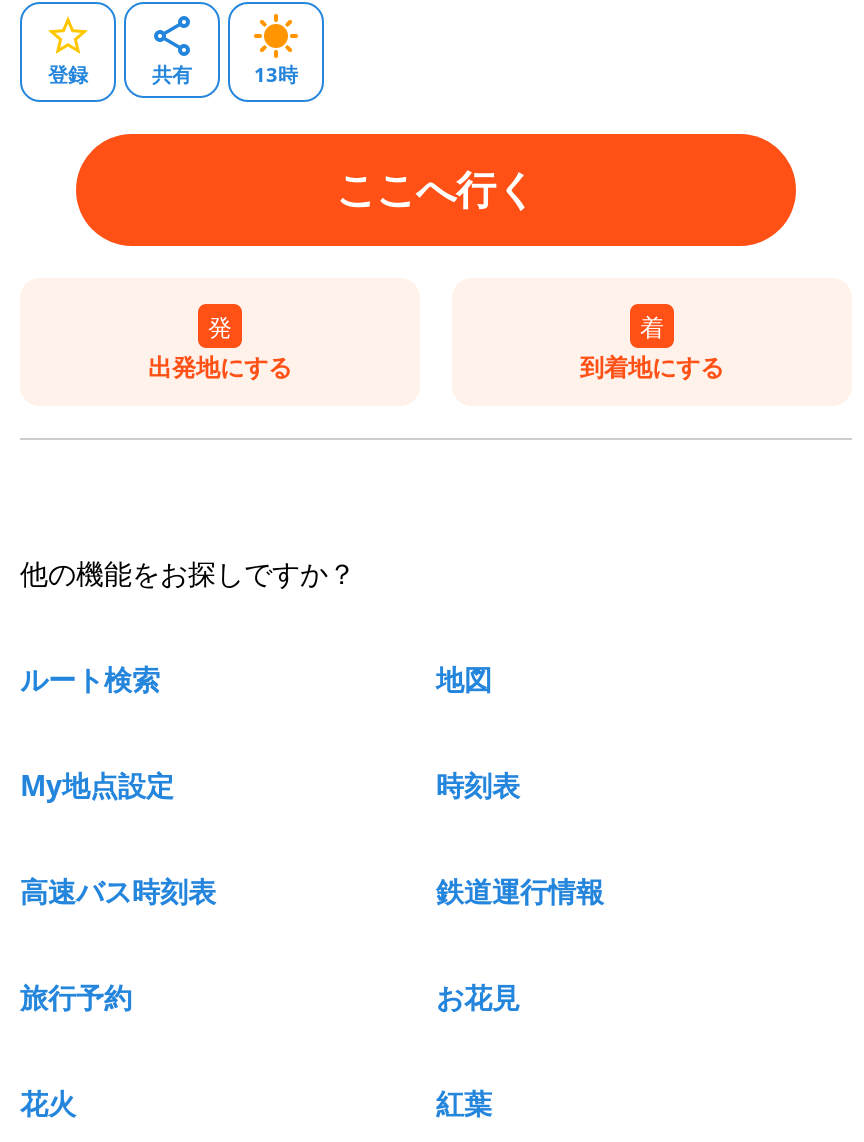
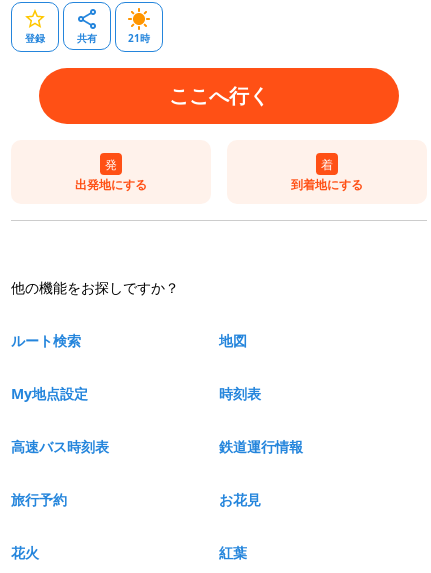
[254,60,298,88] 13時 -> [128,31,150,45] 21時

